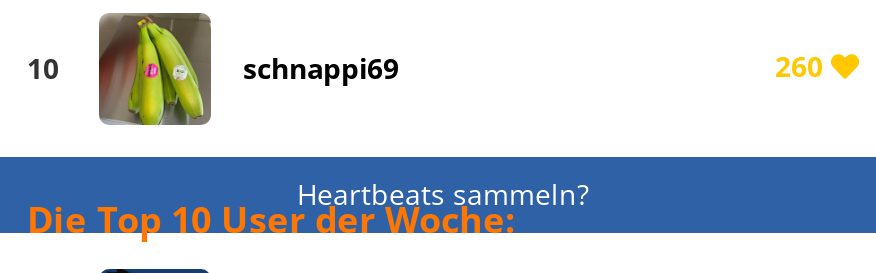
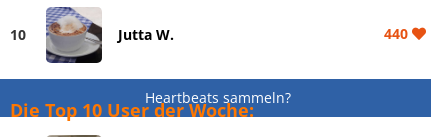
[97,11,823,127] [image] | schnappi69 | 260 -> [45,7,408,64] [image] | Jutta W. | 440

